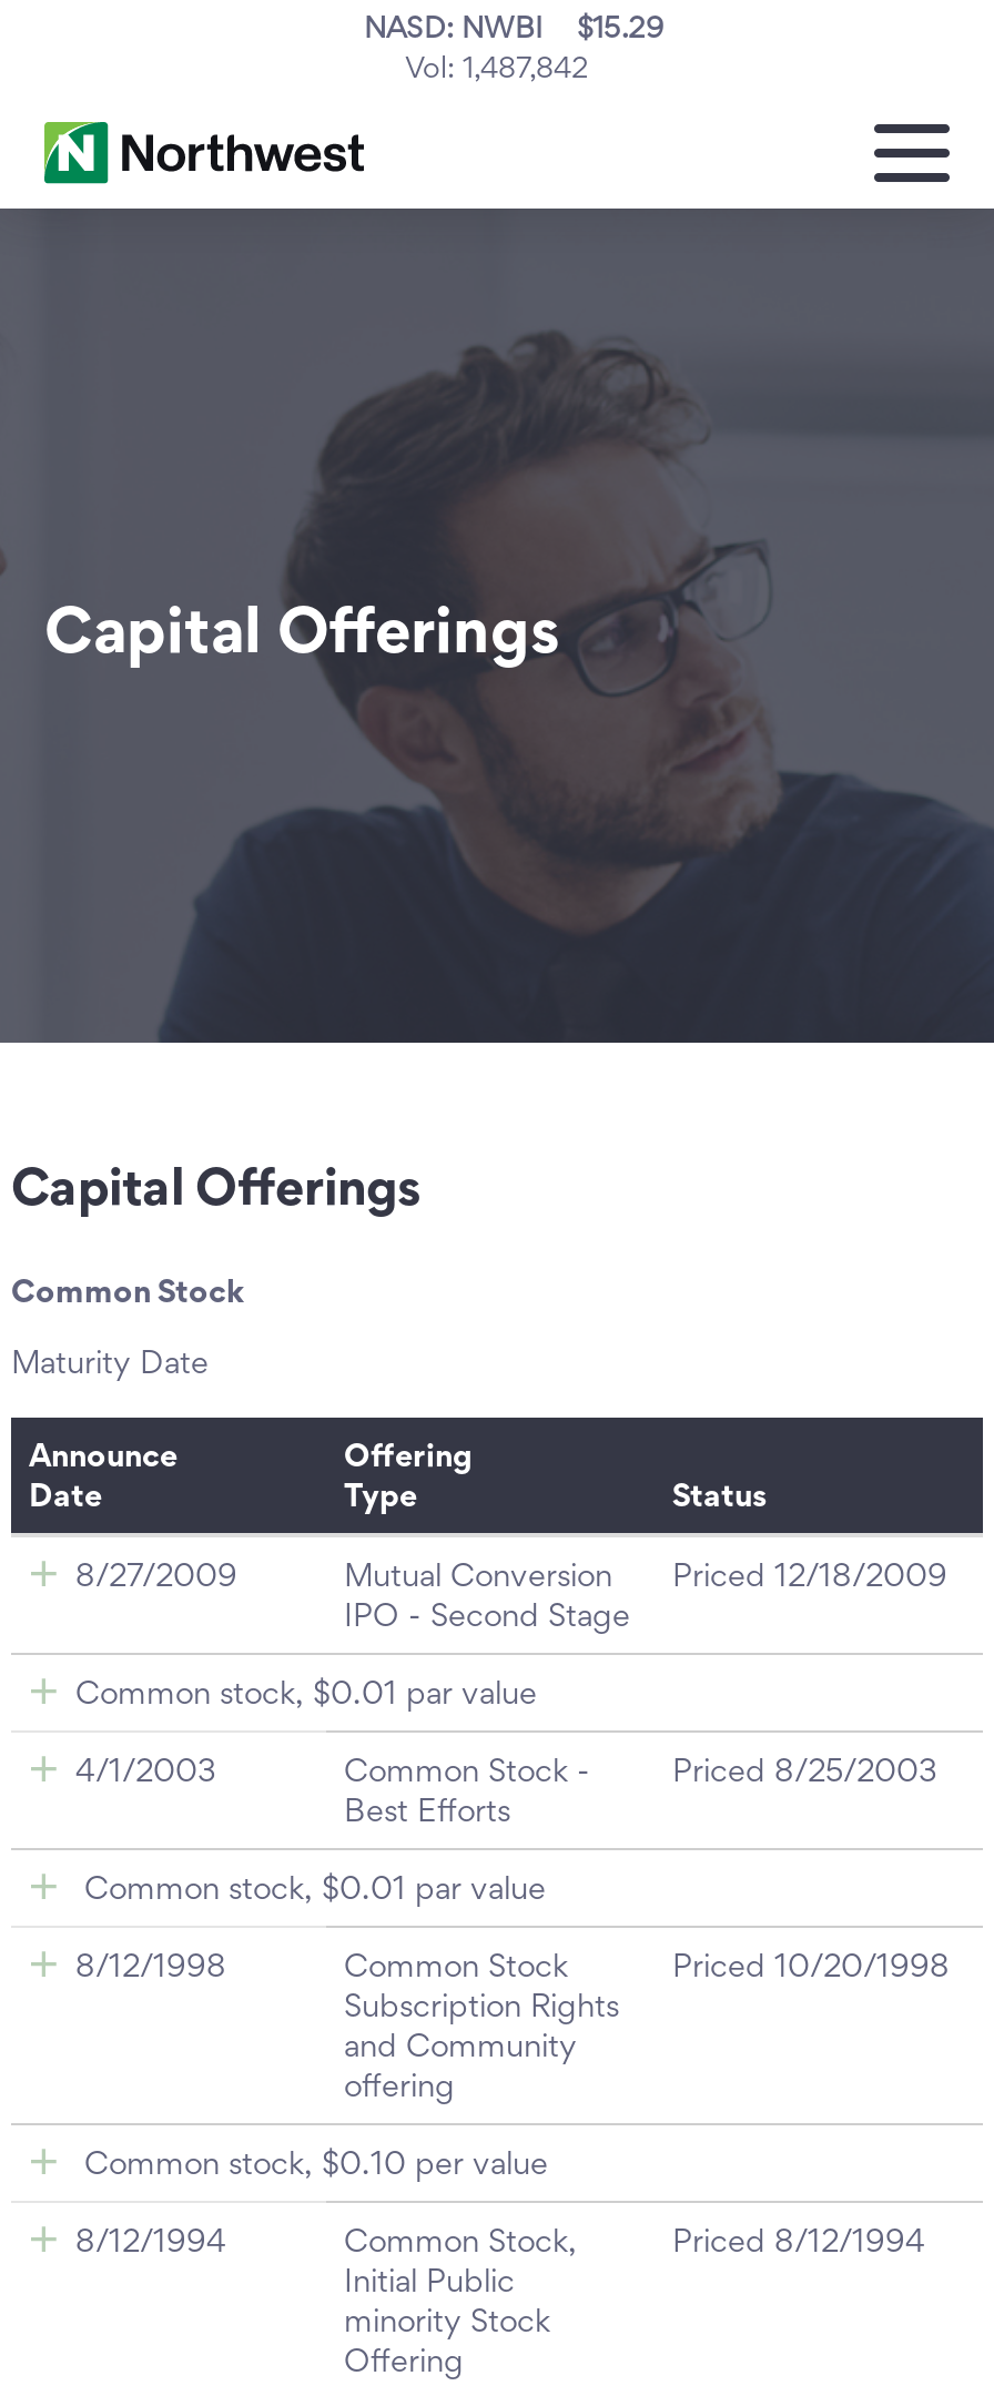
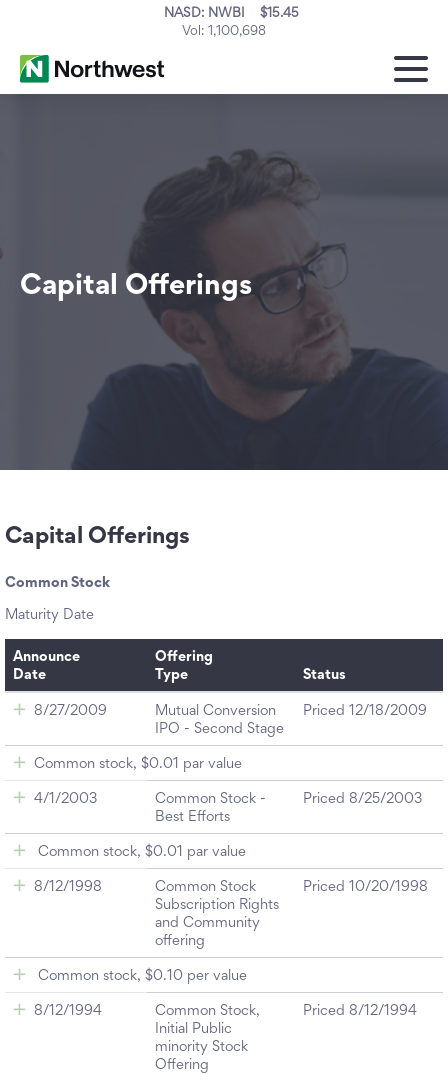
[364,9,663,44] NASD: NWBI $15.29 -> [164,4,299,20] NASD: NWBI $15.45
[405,49,589,84] Vol: 1,487,842 -> [182,22,266,38] Vol: 1,100,698

